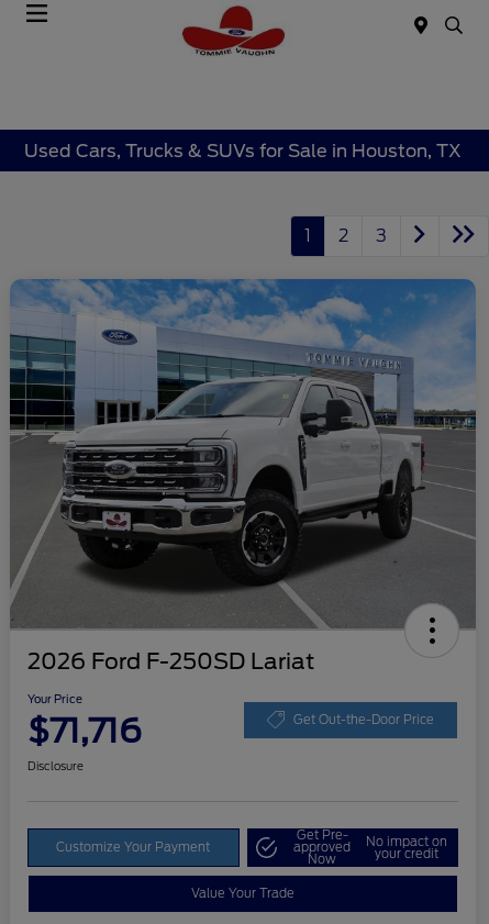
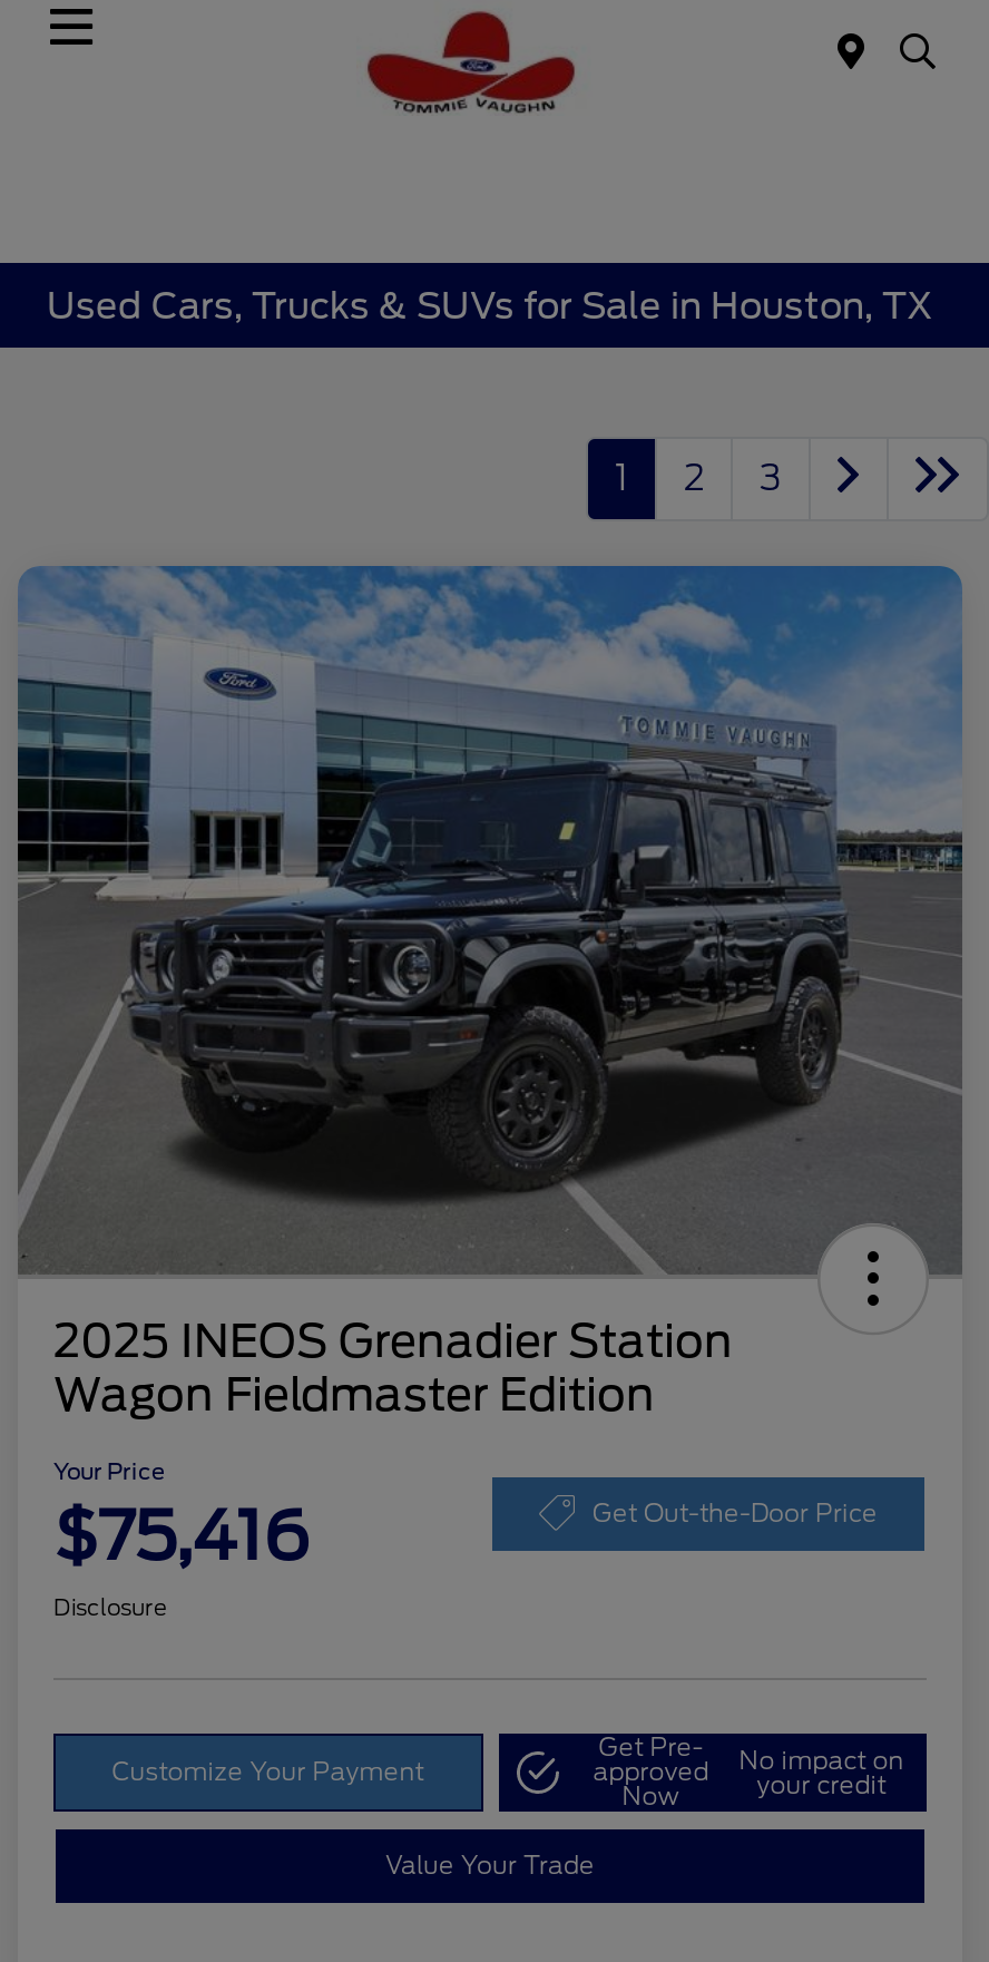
[59,374,425,585] [image] -> [127,758,855,1183] [image]
[27,648,314,675] 2026 Ford F-250SD Lariat -> [53,1315,733,1422] 2025 INEOS Grenadier Station | Wagon Fieldmaster Edition
[27,711,142,751] $71,716 -> [53,1496,310,1576] $75,416

